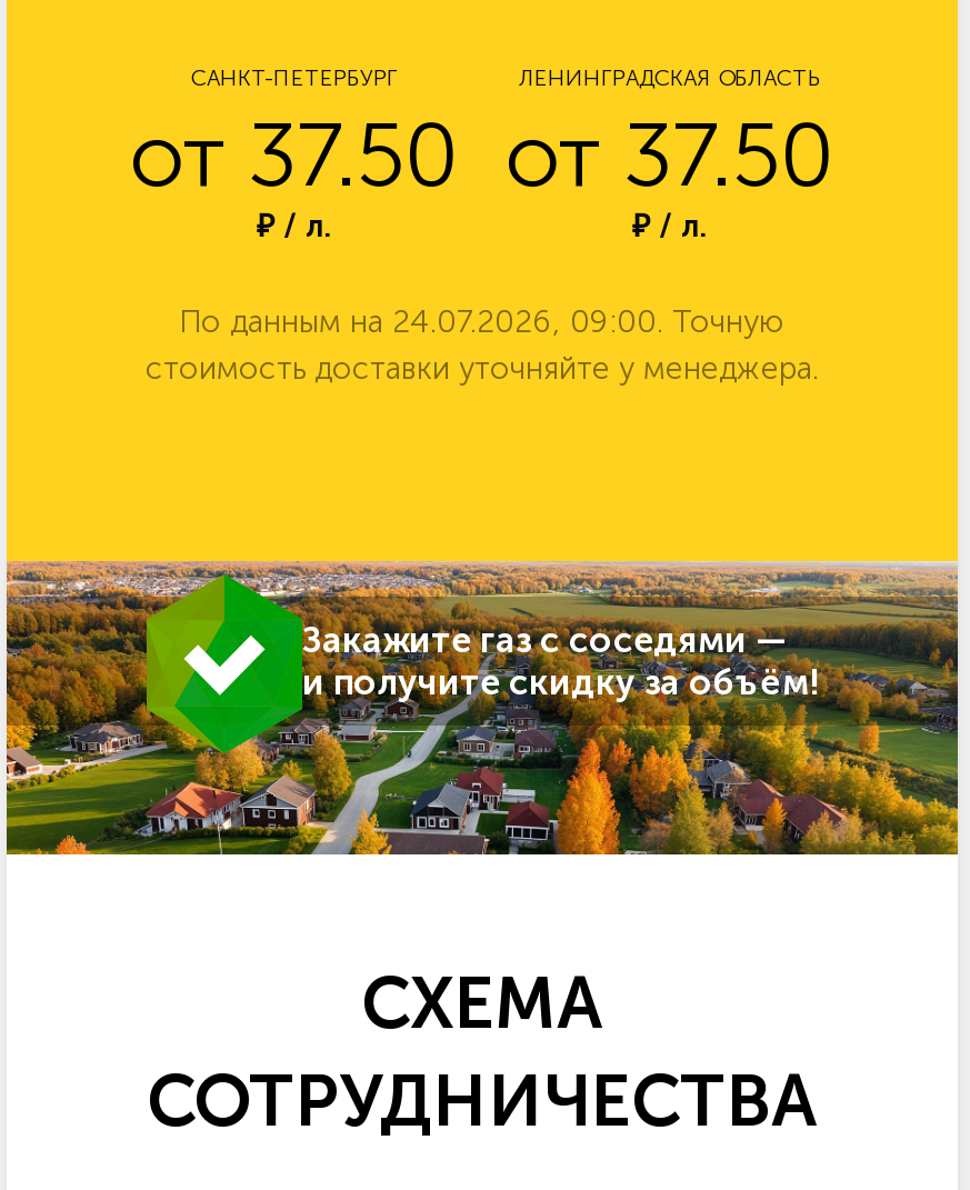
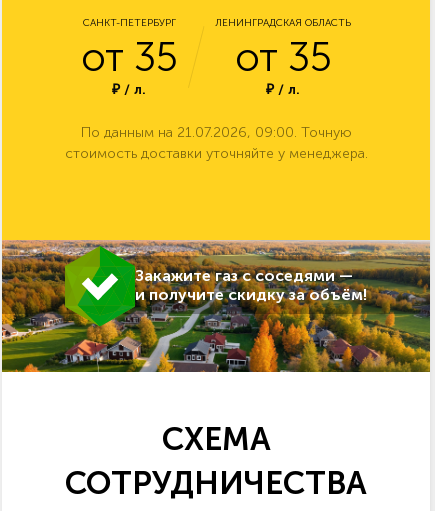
[129,102,460,208] от 37.50 -> [81,33,178,81] от 35
[504,102,836,208] от 37.50 -> [235,33,332,81] от 35
[179,304,786,342] По данным на 24.07.2026, 09:00. Точную -> [80,124,351,141] По данным на 21.07.2026, 09:00. Точную

